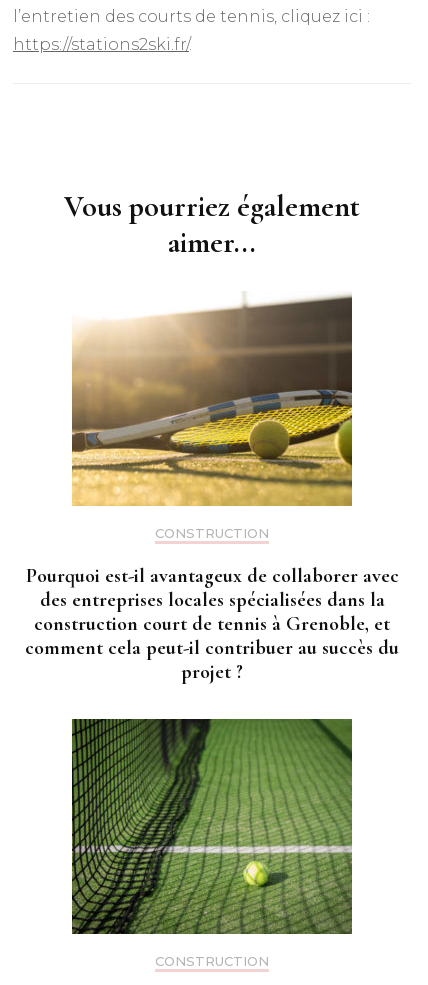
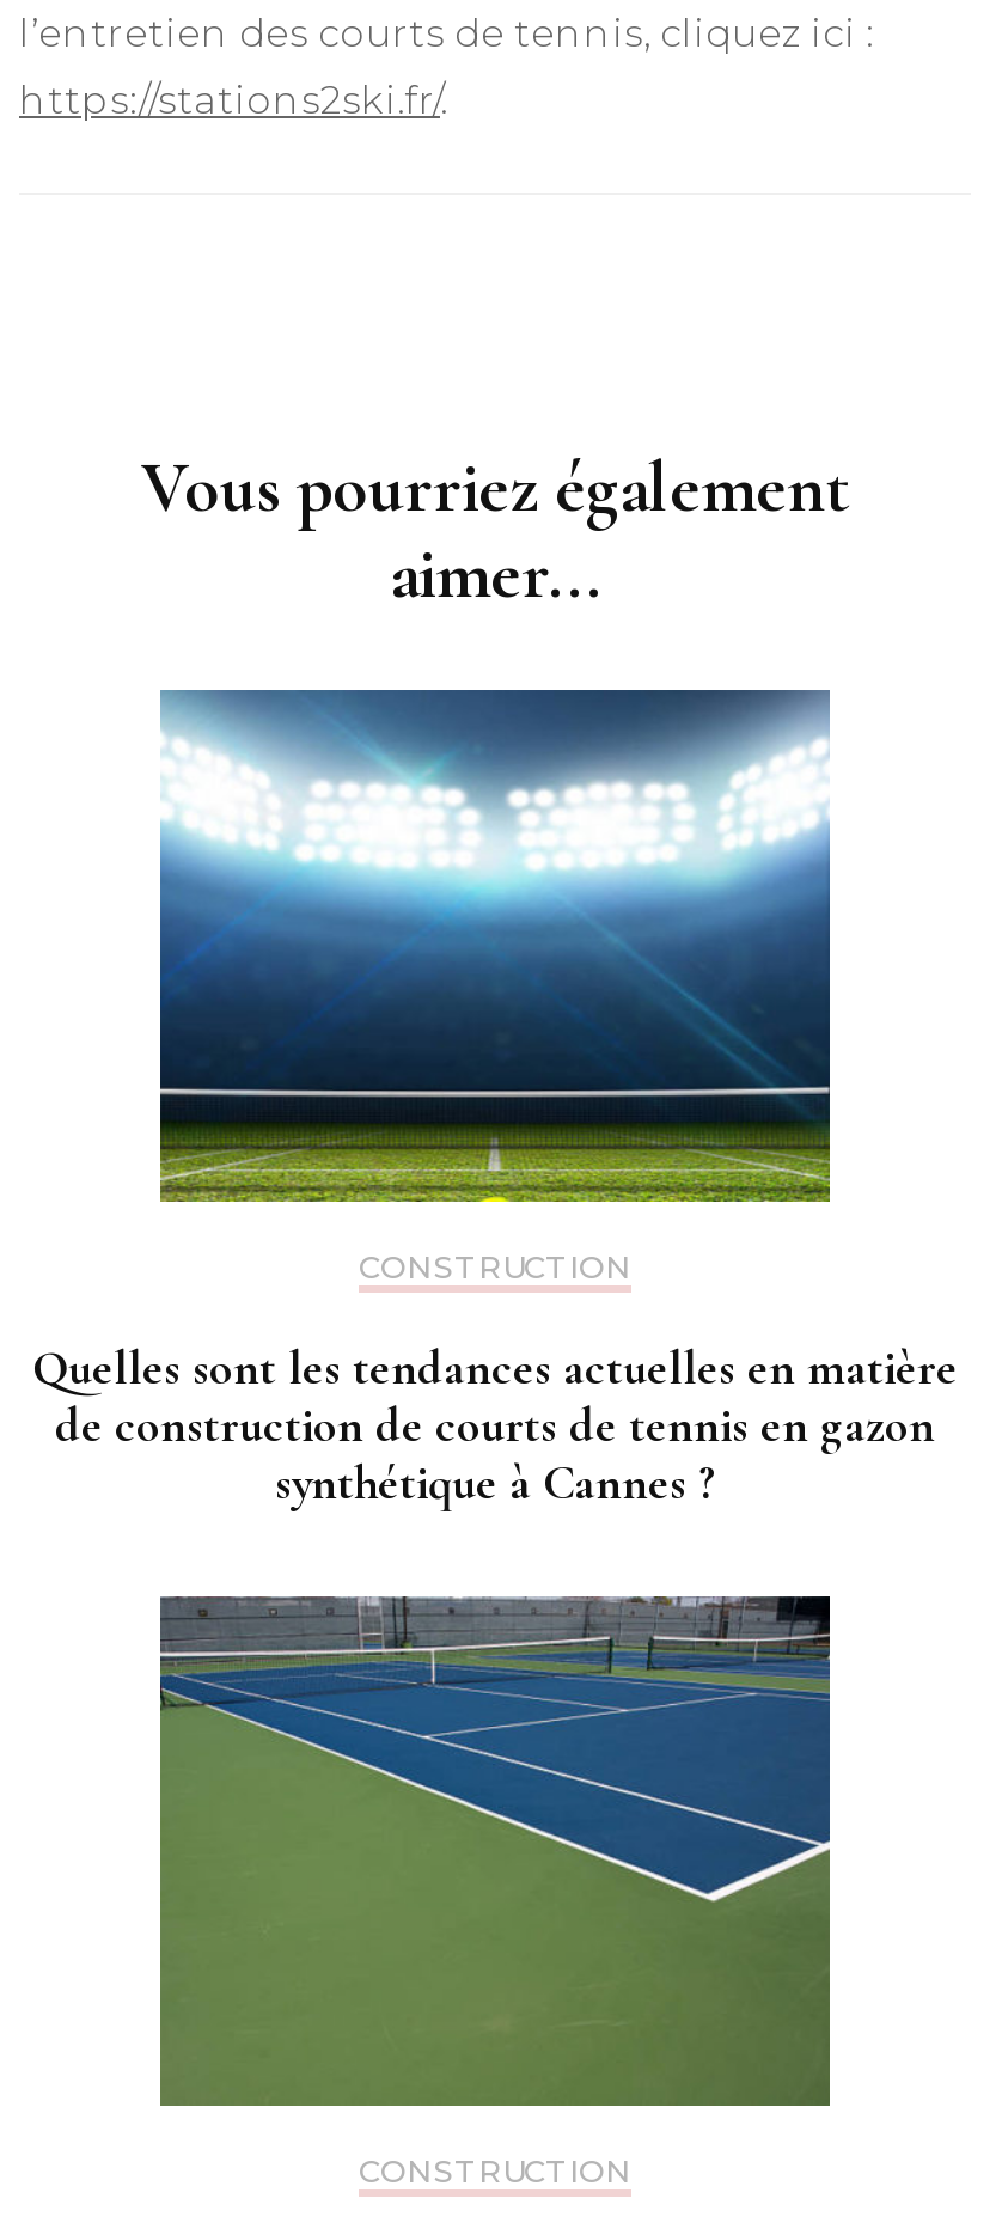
[71,292,353,507] [image] -> [158,688,832,1204] [image]
[25,564,399,684] Pourquoi est-il avantageux de collaborer avec | des entreprises locales spécialisées dans la | construction court de tennis à Grenoble, et | comment cela peut-il contribuer au succès du | projet ? -> [32,1339,958,1511] Quelles sont les tendances actuelles en matière | de construction de courts de tennis en gazon | synthétique à Cannes ?
[71,718,352,935] [image] -> [160,1592,832,2106] [image]

